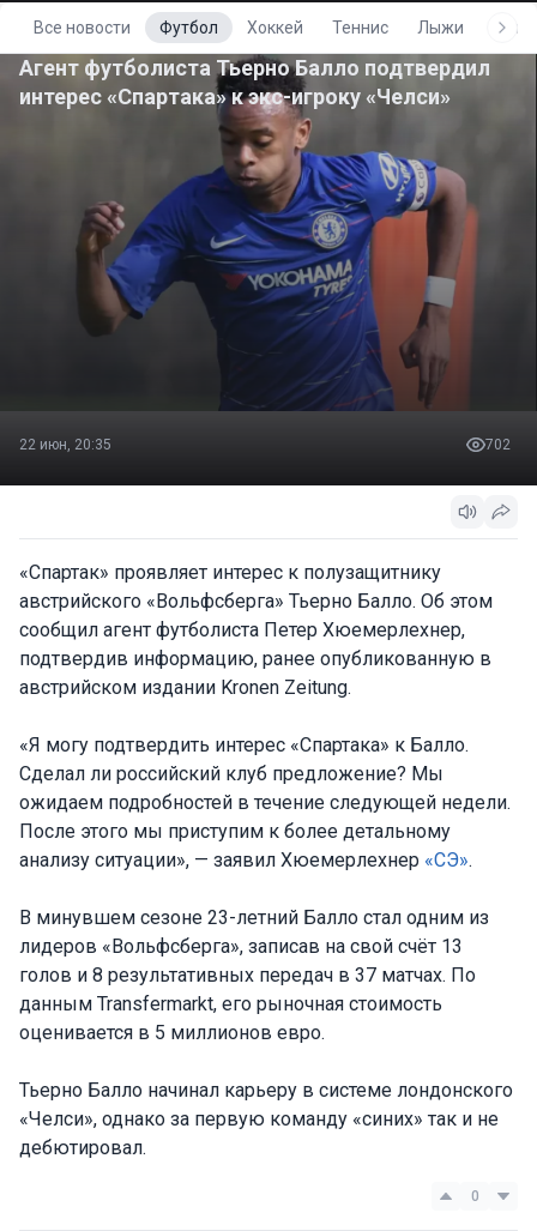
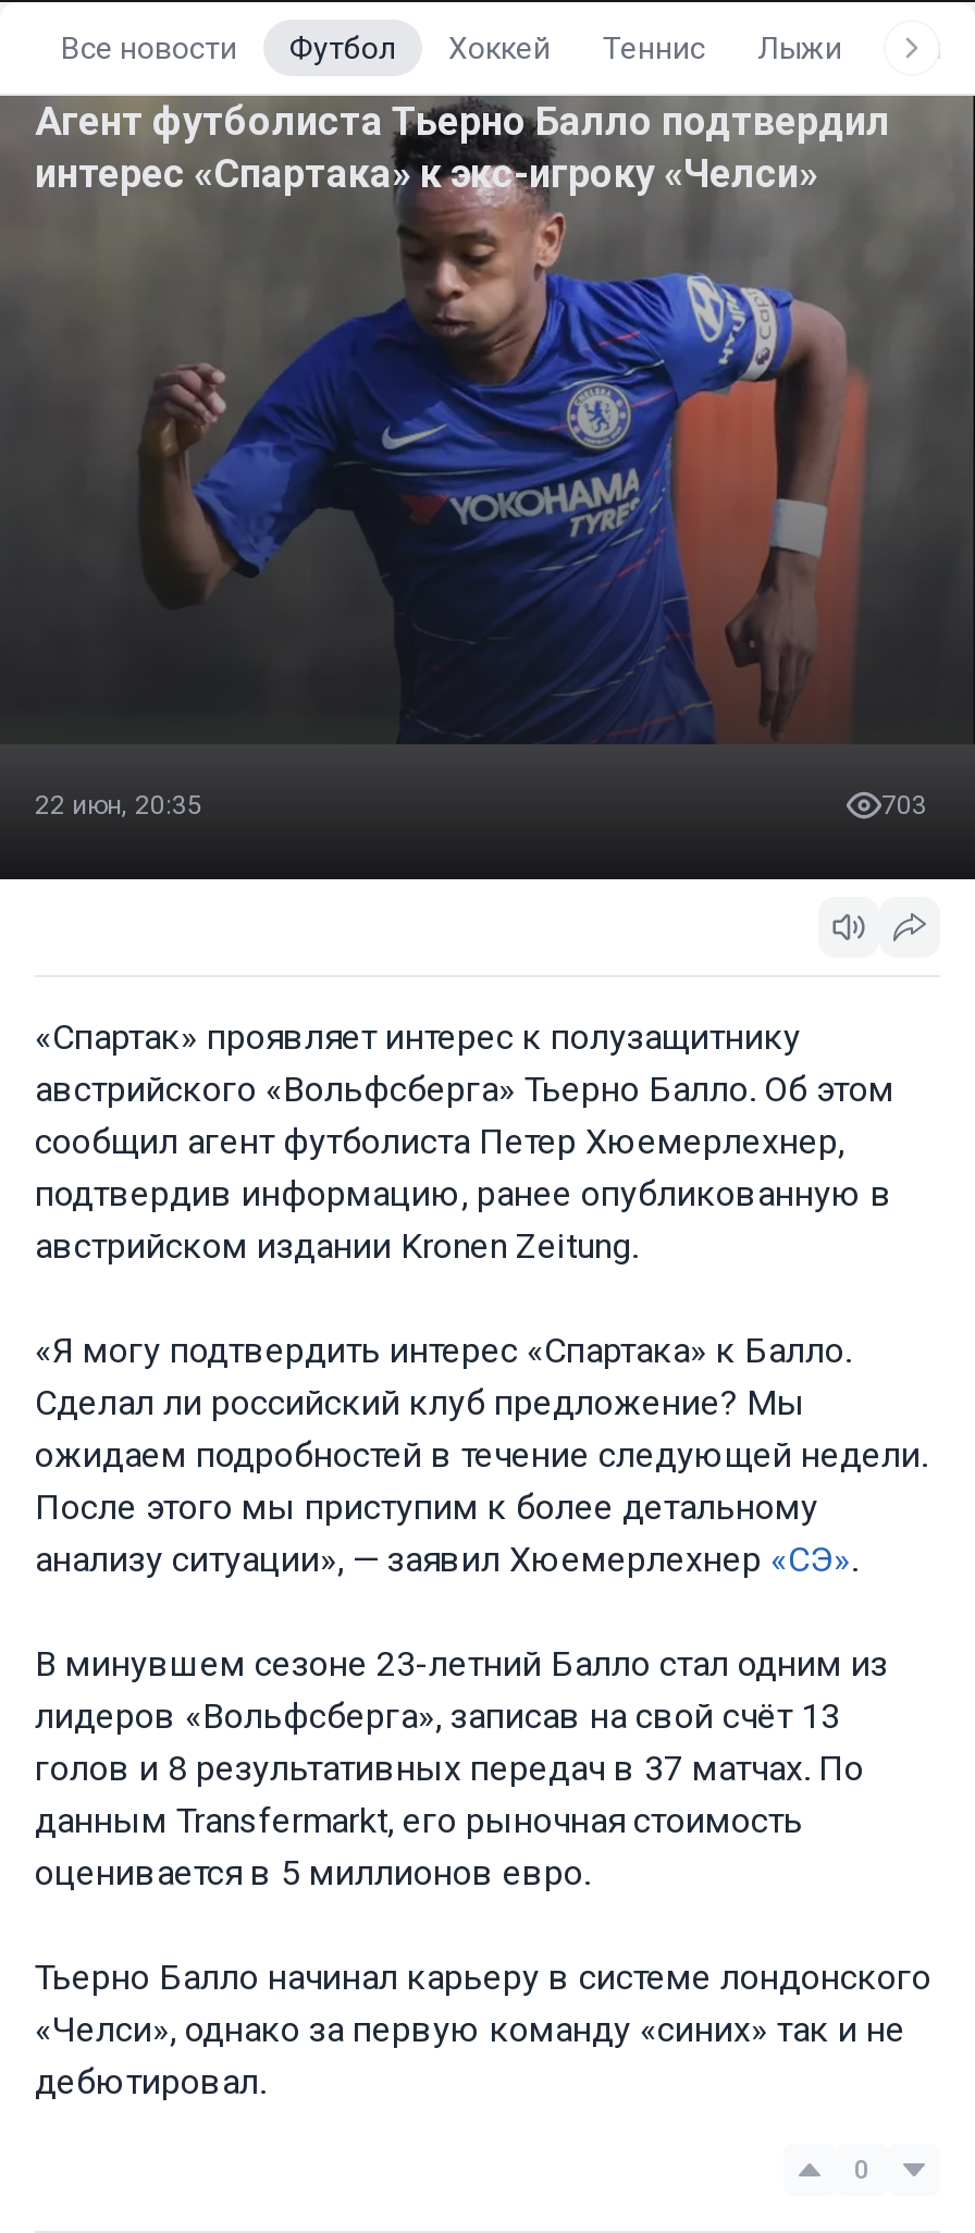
[485,436,511,453] 702 -> [881,790,927,821] 703

